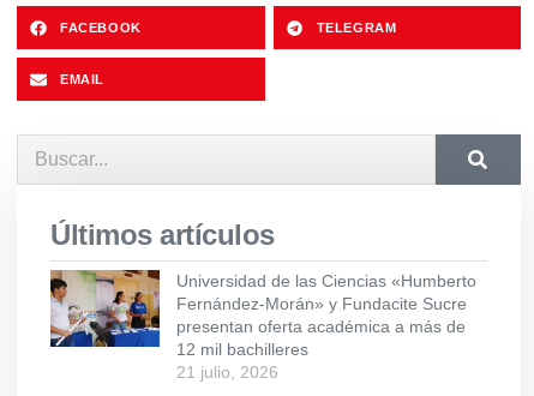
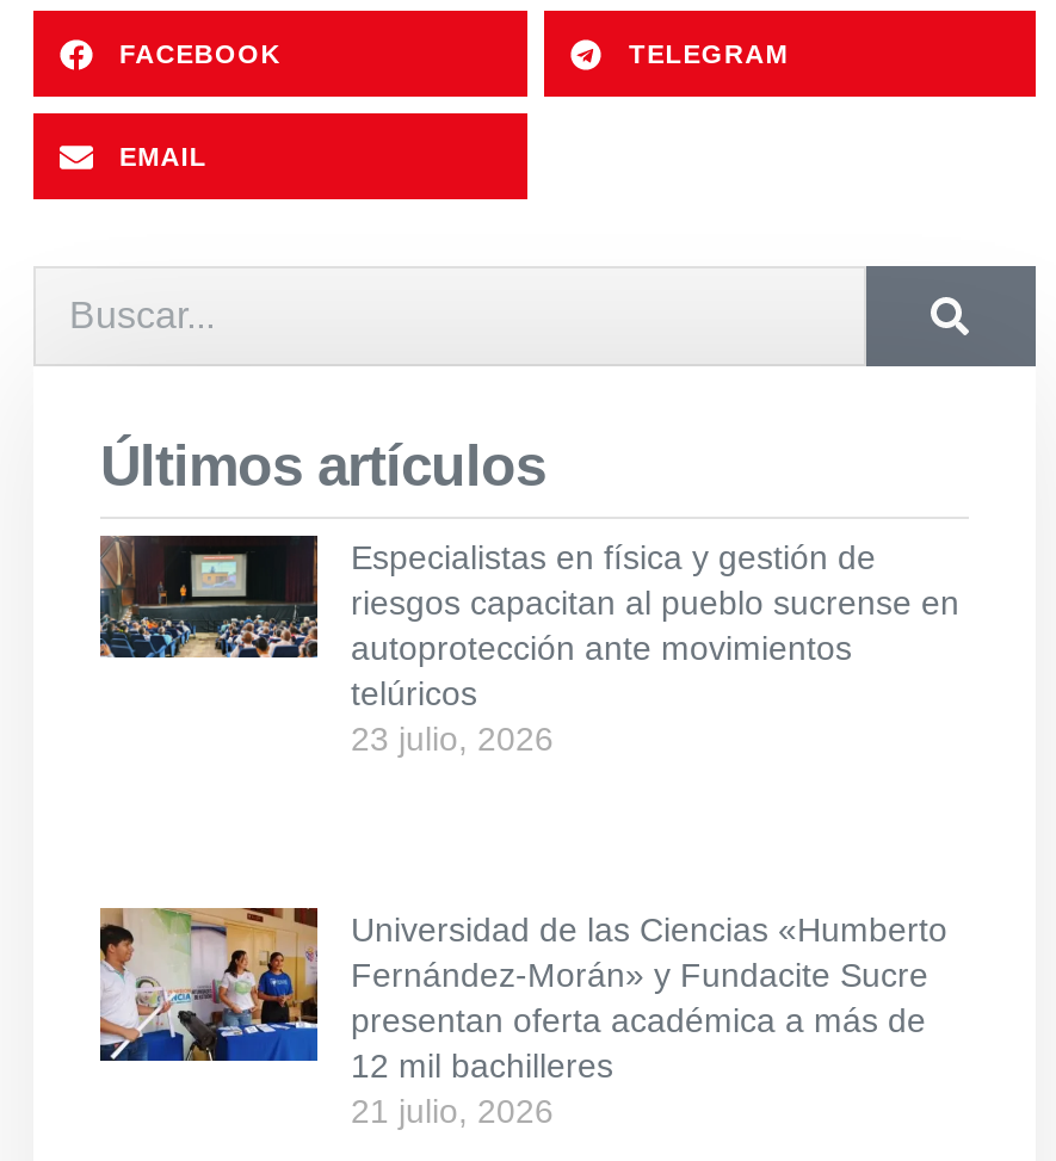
none -> [98,533,959,758] [image] | Especialistas en física y gestión de | riesgos capacitan al pueblo sucrense en | autoprotección ante movimientos | telúricos | 23 julio, 2026

